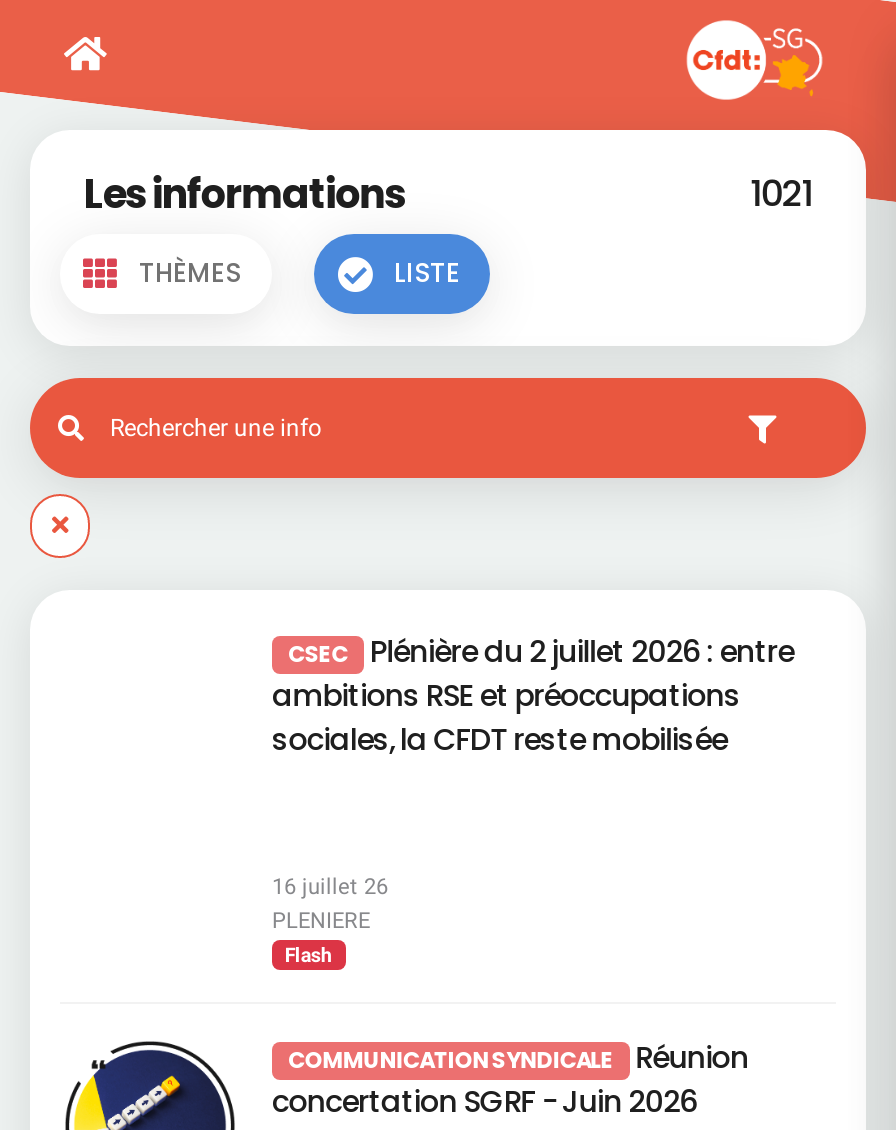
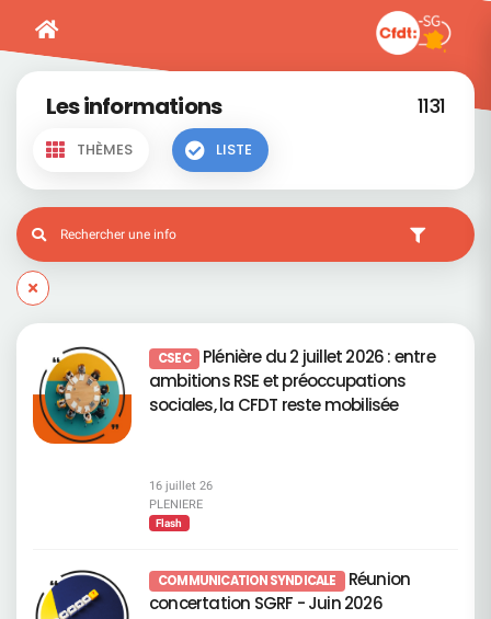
[750,168,812,218] 1021 -> [418,92,445,119] 1131
none -> [32,345,133,445] [image]

